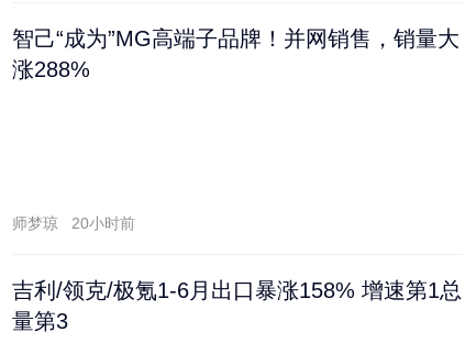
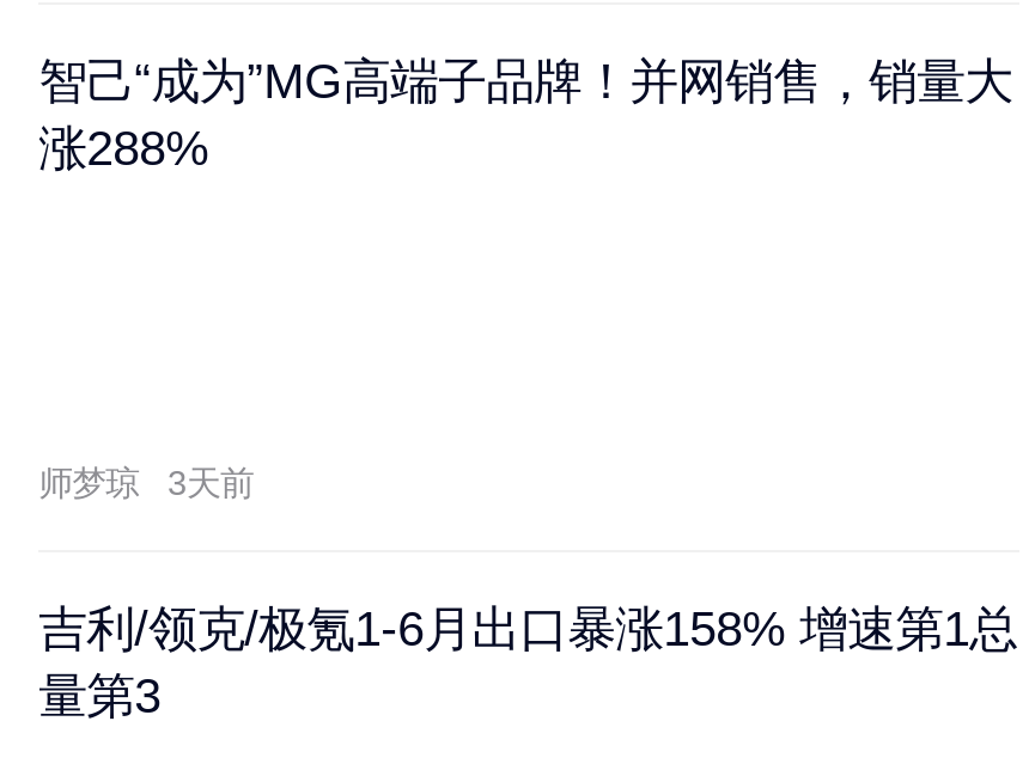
[12,214,135,232] 师梦琼 20小时前 -> [39,464,254,503] 师梦琼 3天前

